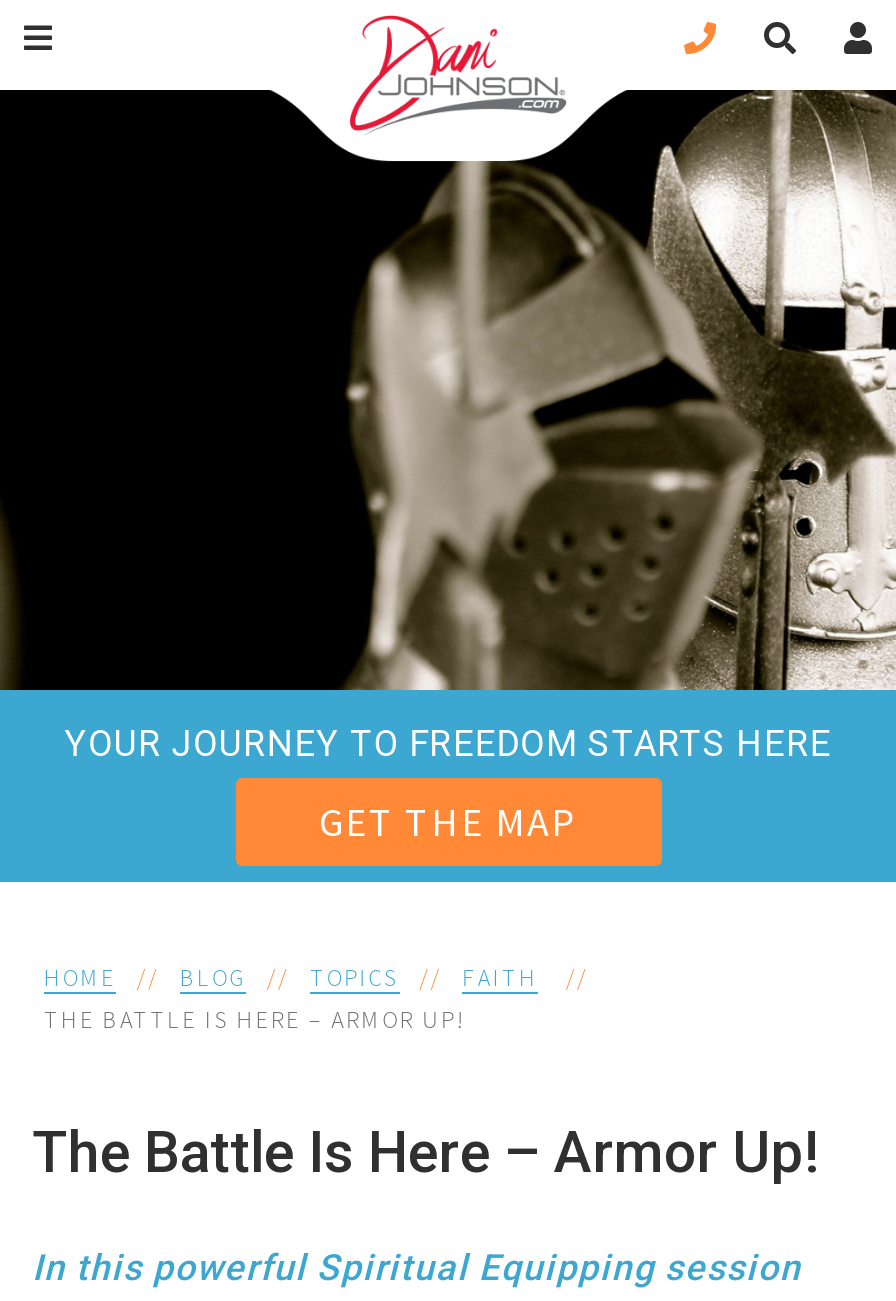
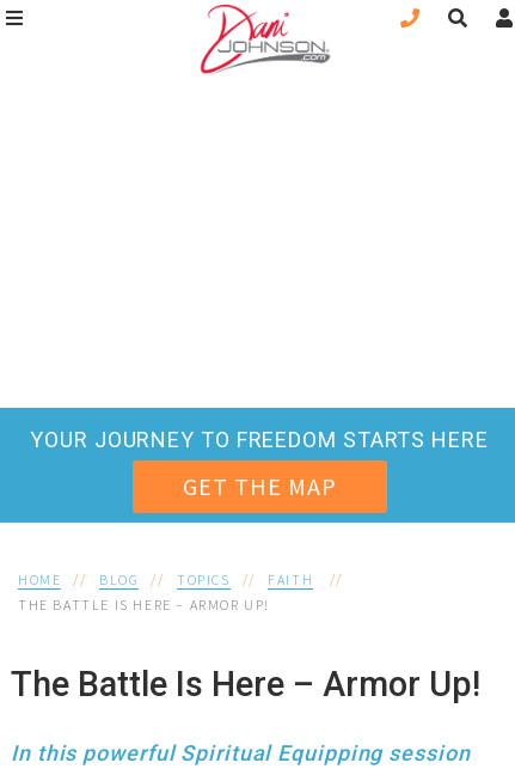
[6,88,890,692] [image] -> none

